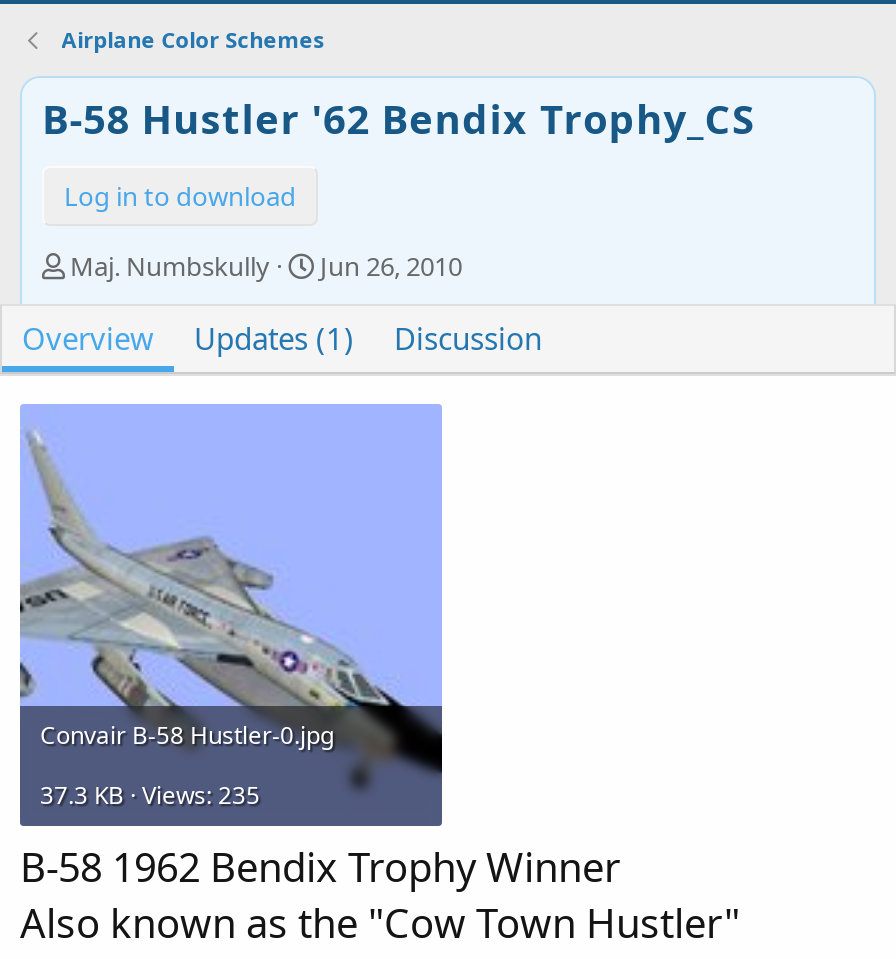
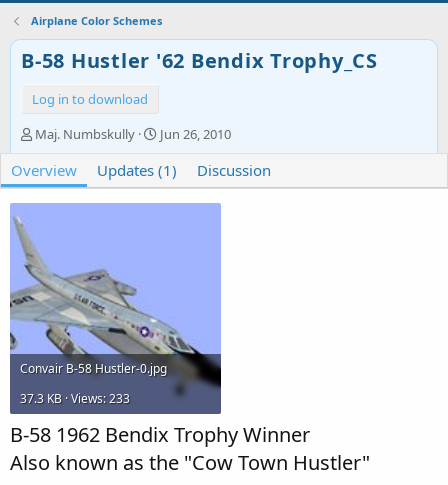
[40,778,260,812] 37.3 KB · Views: 235 -> [20,390,130,407] 37.3 KB · Views: 233

